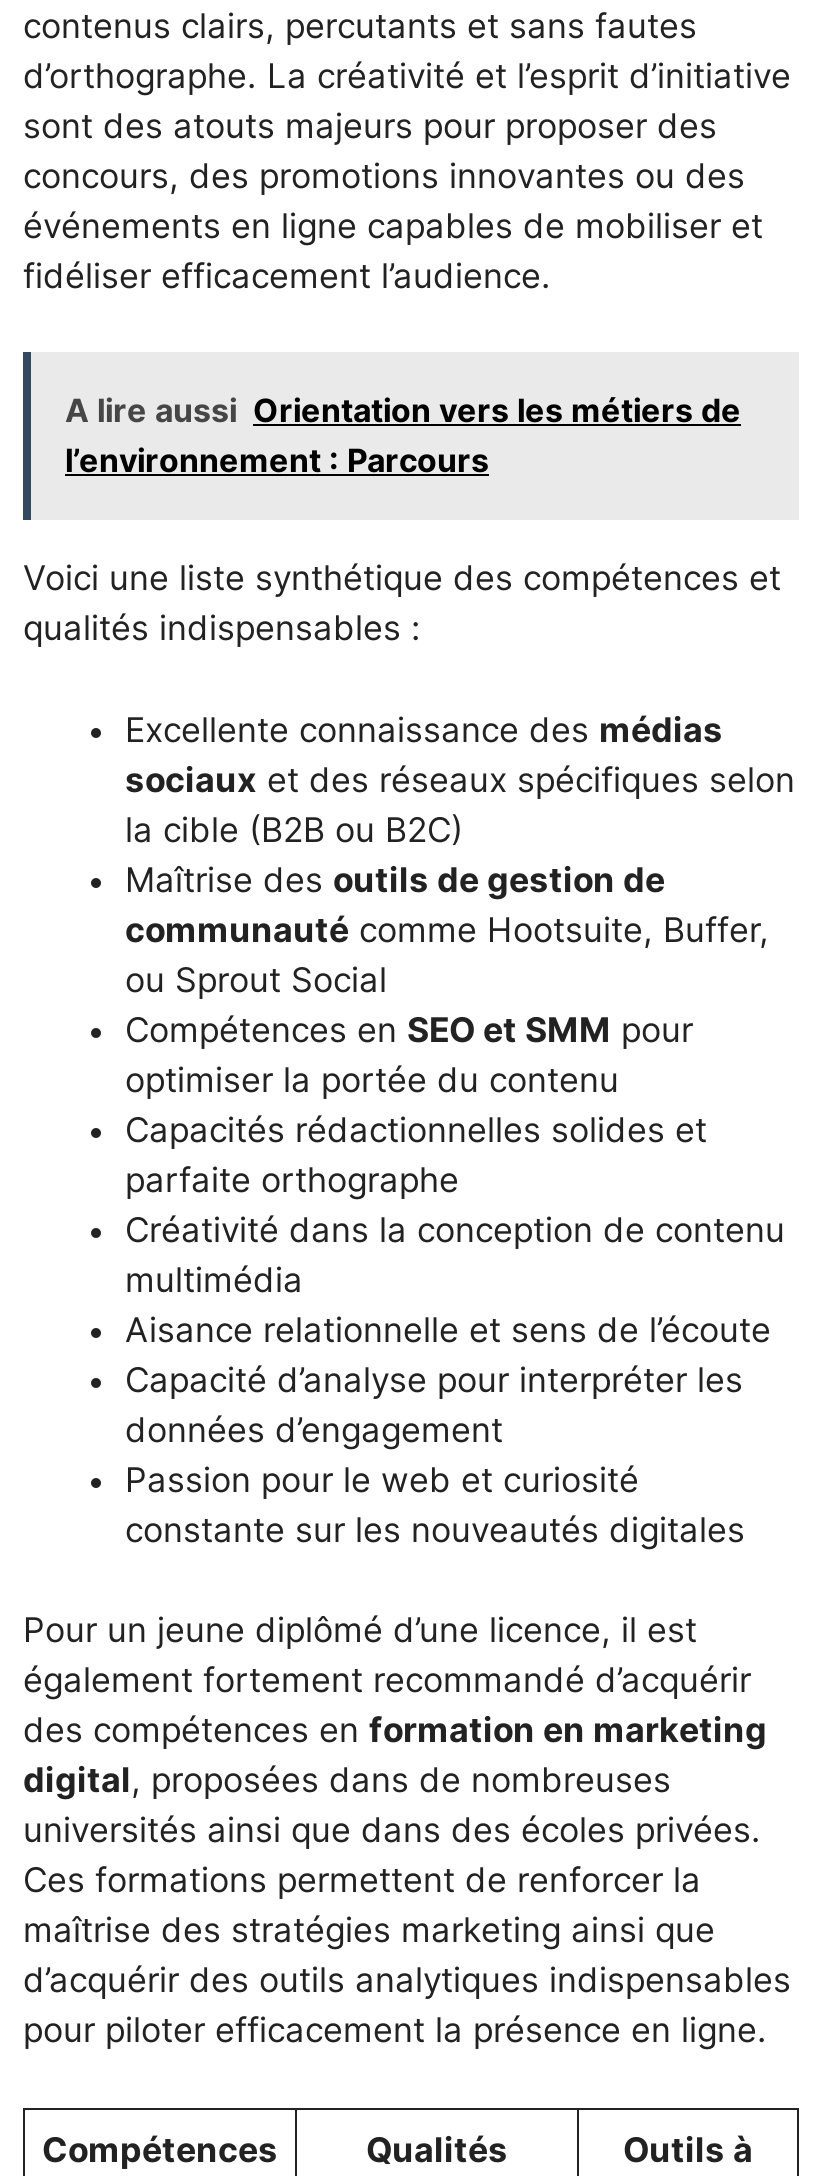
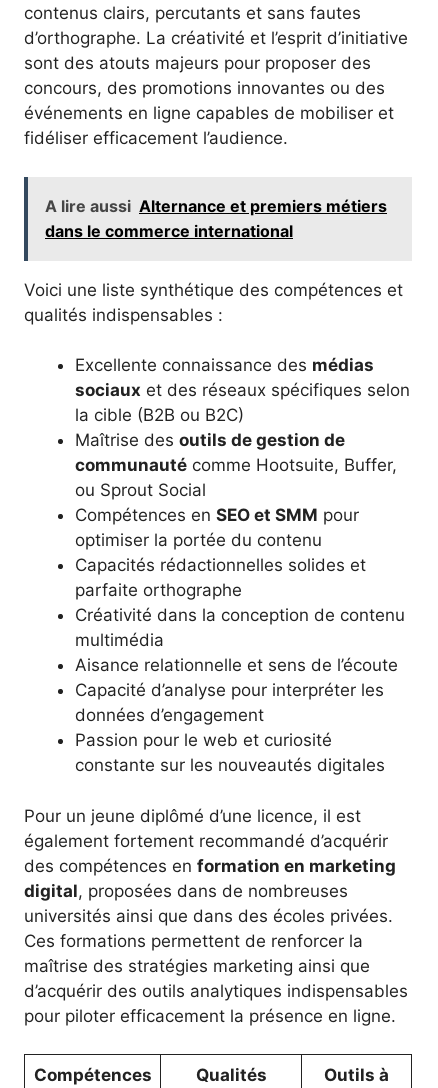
[65,391,741,481] A lire aussi Orientation vers les métiers de | l’environnement : Parcours -> [45,195,387,240] A lire aussi Alternance et premiers métiers | dans le commerce international

